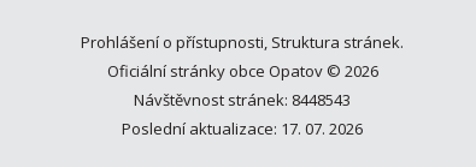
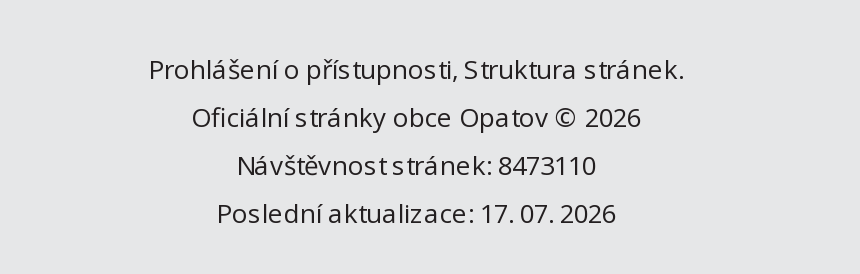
[134,88,351,110] Návštěvnost stránek: 8448543 -> [236,146,596,182] Návštěvnost stránek: 8473110

